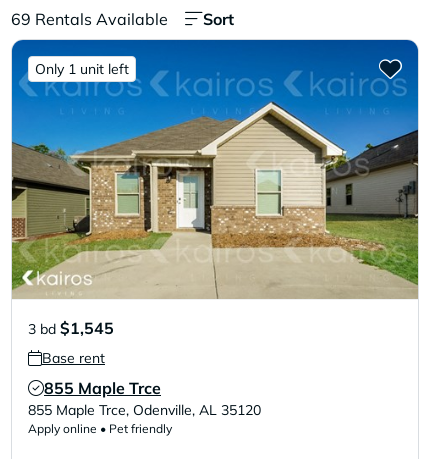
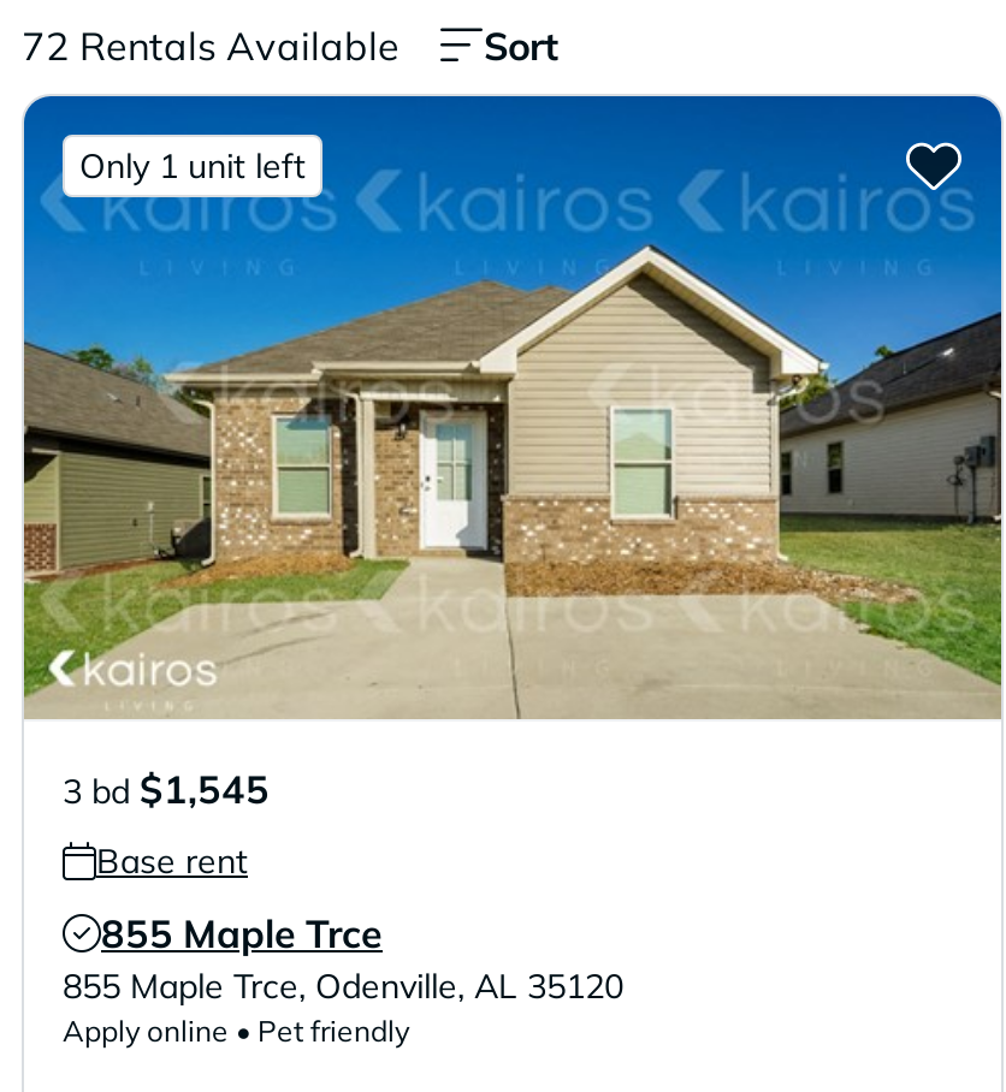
[11,9,168,29] 69 Rentals Available -> [22,22,400,70] 72 Rentals Available

